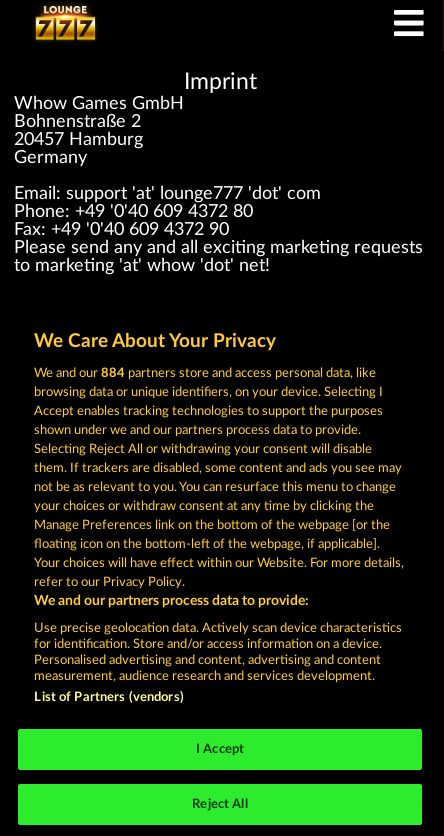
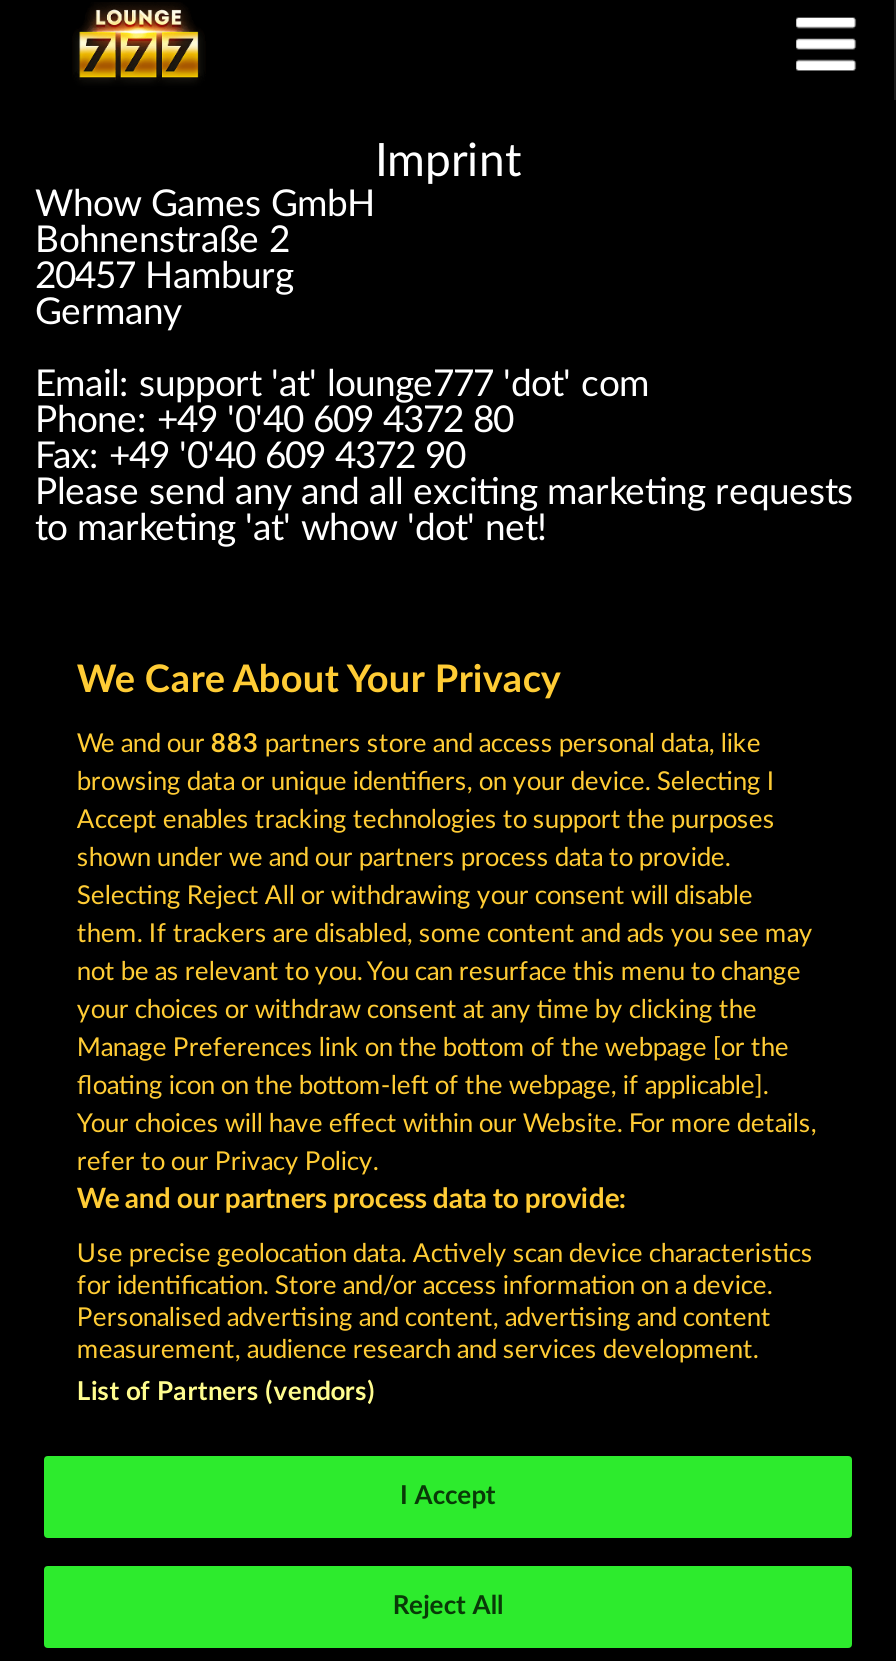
[34,367,376,380] We and our 884 partners store and access personal data, like -> [77,732,761,758] We and our 883 partners store and access personal data, like

